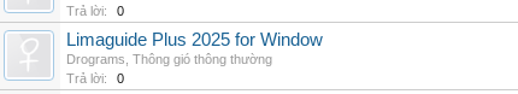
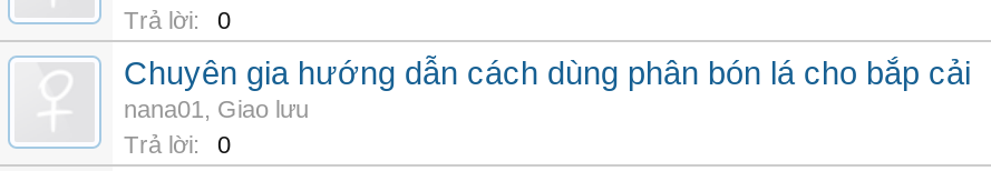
[66,30,323,66] Limaguide Plus 2025 for Window | Drograms, Thông gió thông thường -> [124,56,971,122] Chuyên gia hướng dẫn cách dùng phân bón lá cho bắp cải | nana01, Giao lưu

